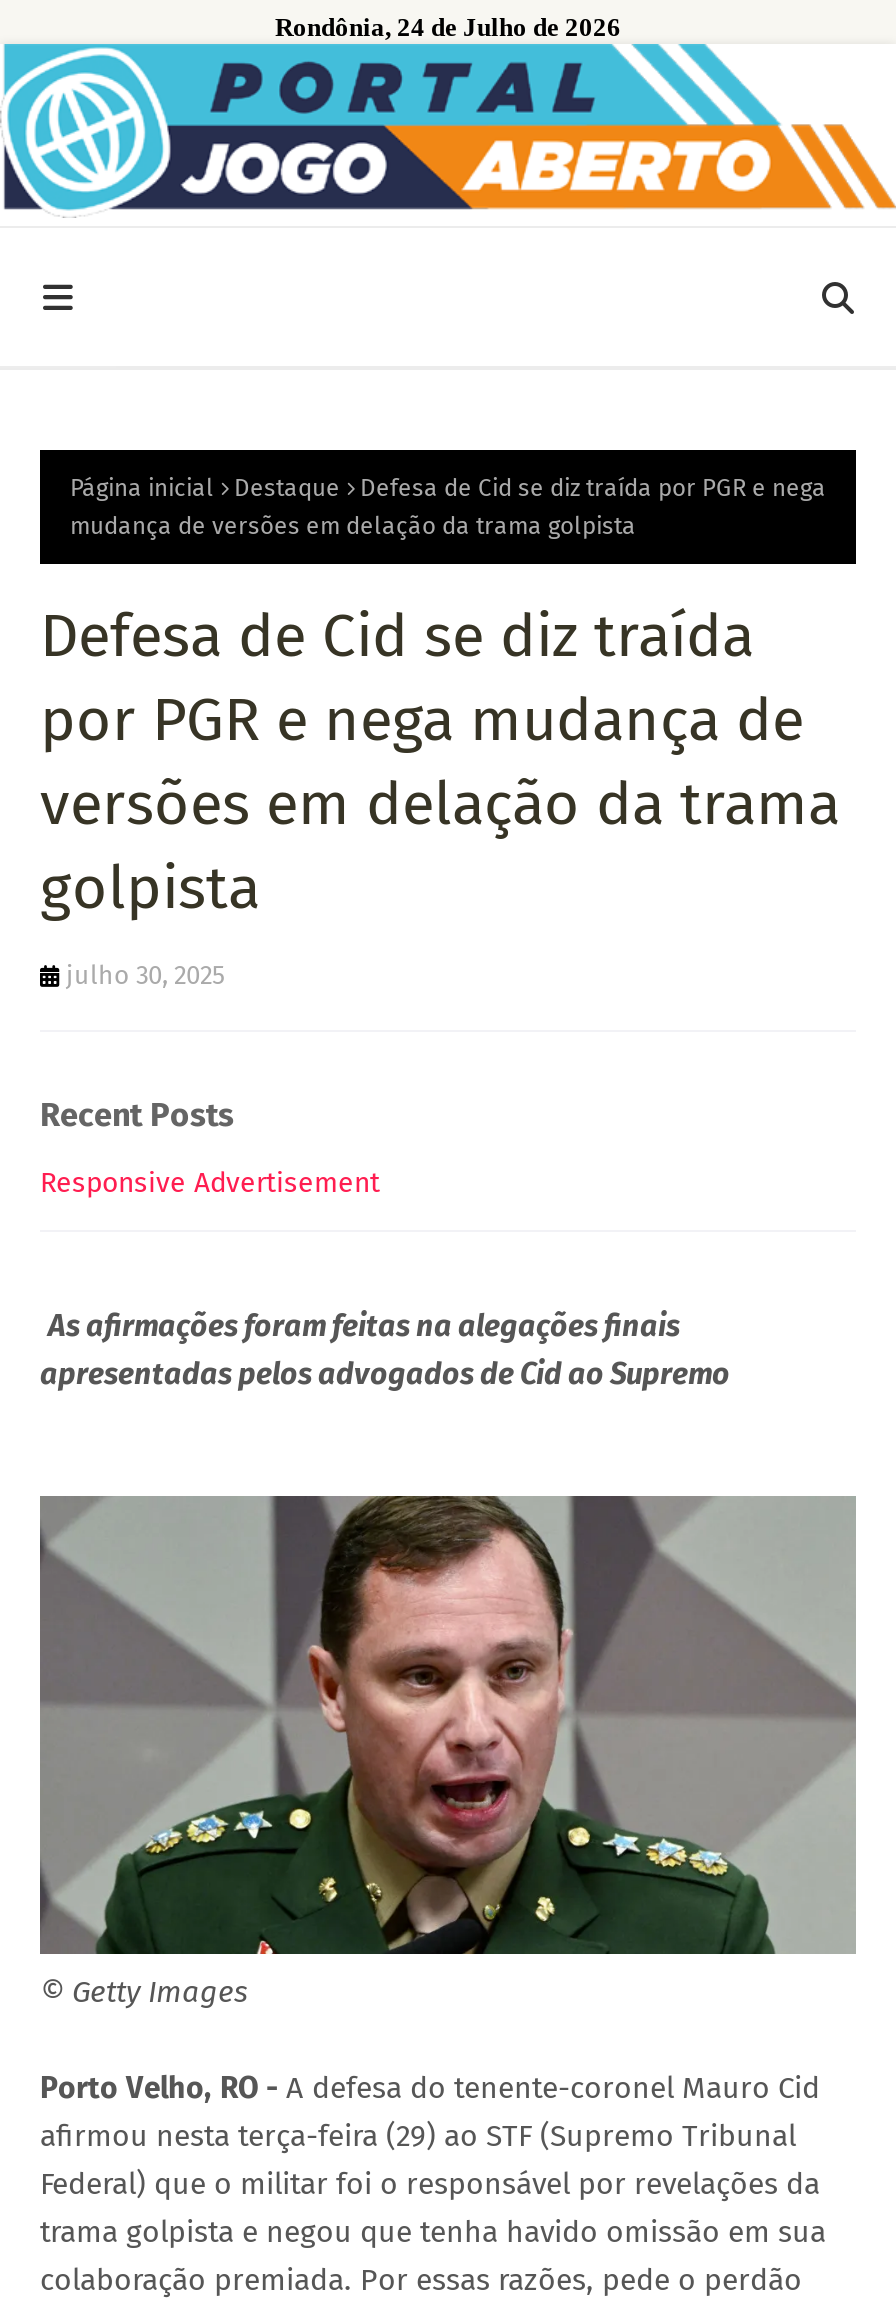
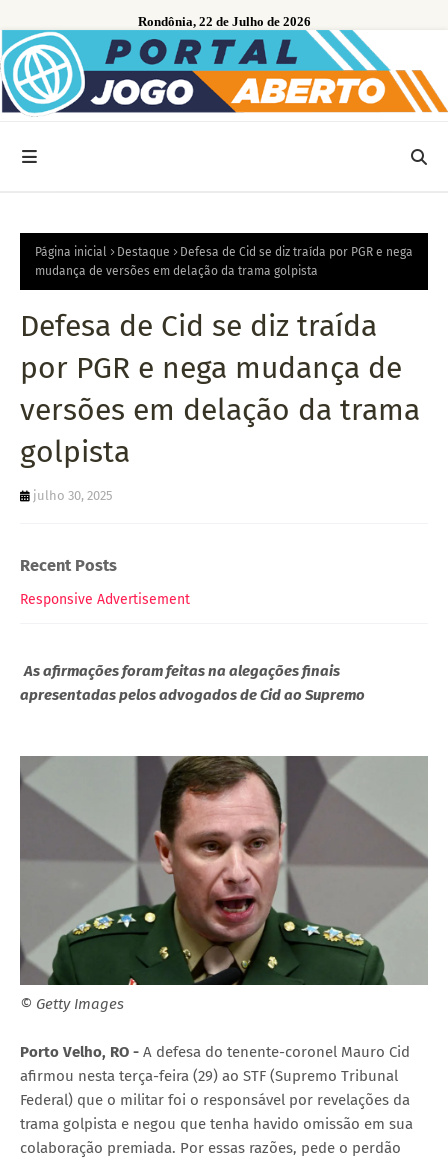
[275,12,621,42] Rondônia, 24 de Julho de 2026 -> [137,14,310,29] Rondônia, 22 de Julho de 2026

